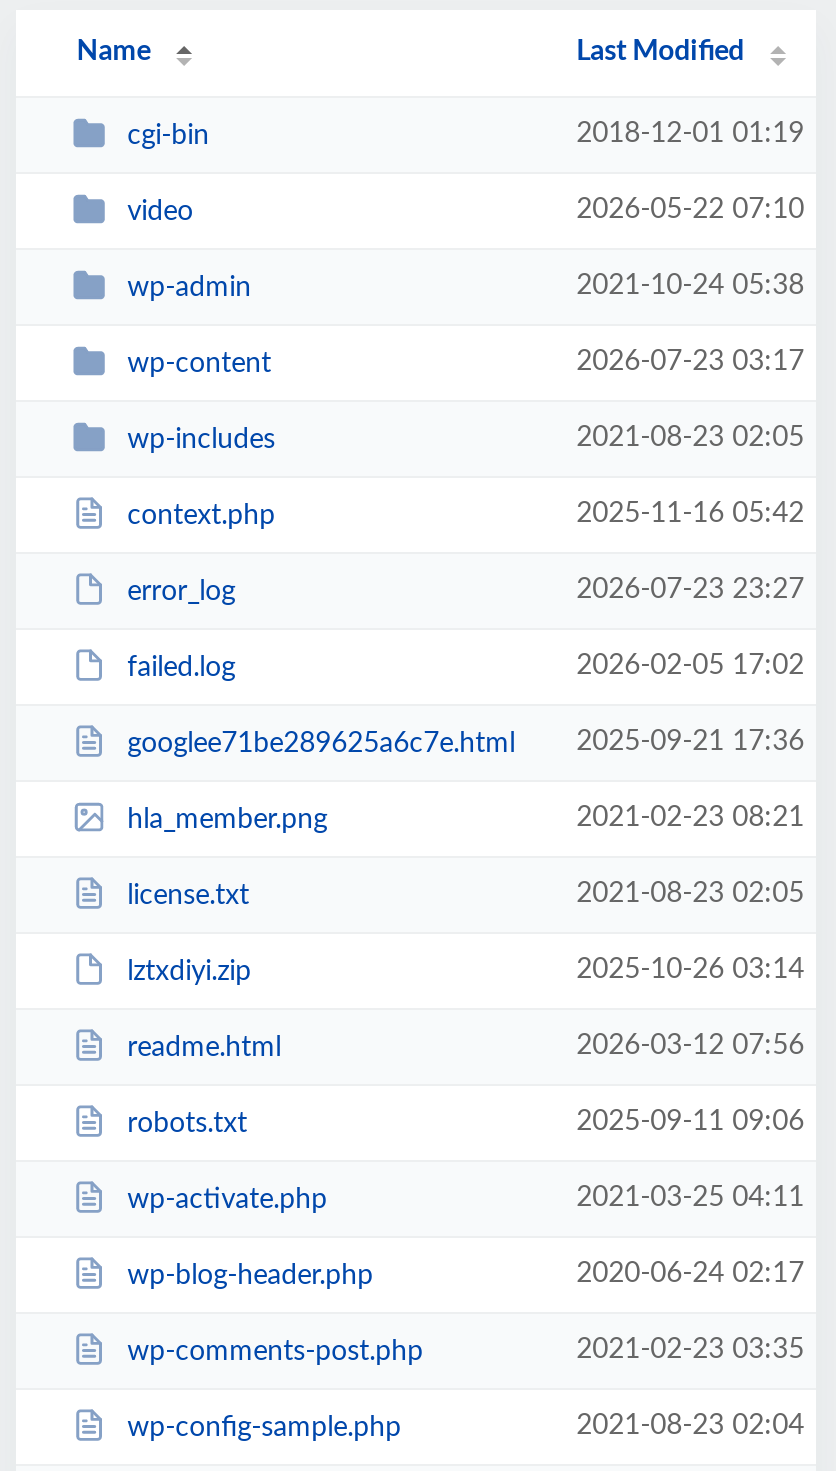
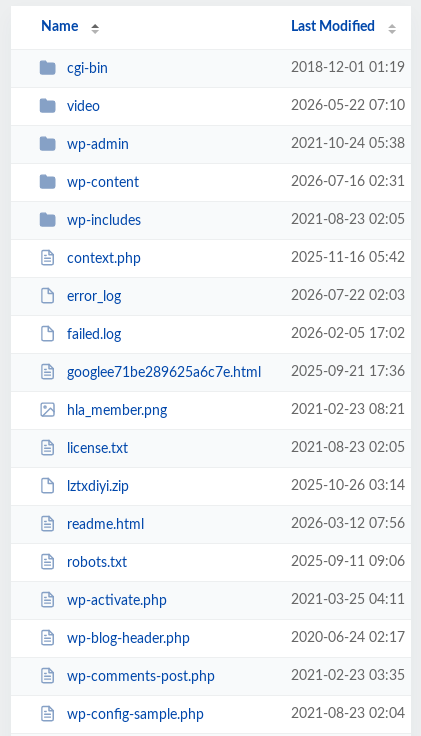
[576,348,804,376] 2026-07-23 03:17 -> [291,175,405,189] 2026-07-16 02:31
[576,576,804,604] 2026-07-23 23:27 -> [291,289,405,303] 2026-07-22 02:03

